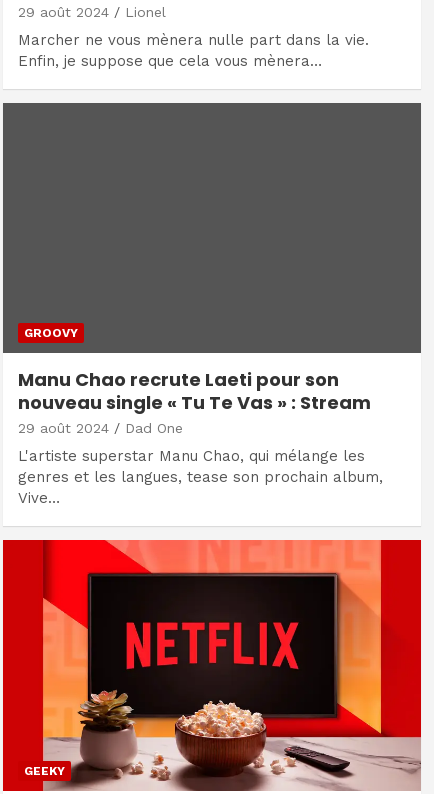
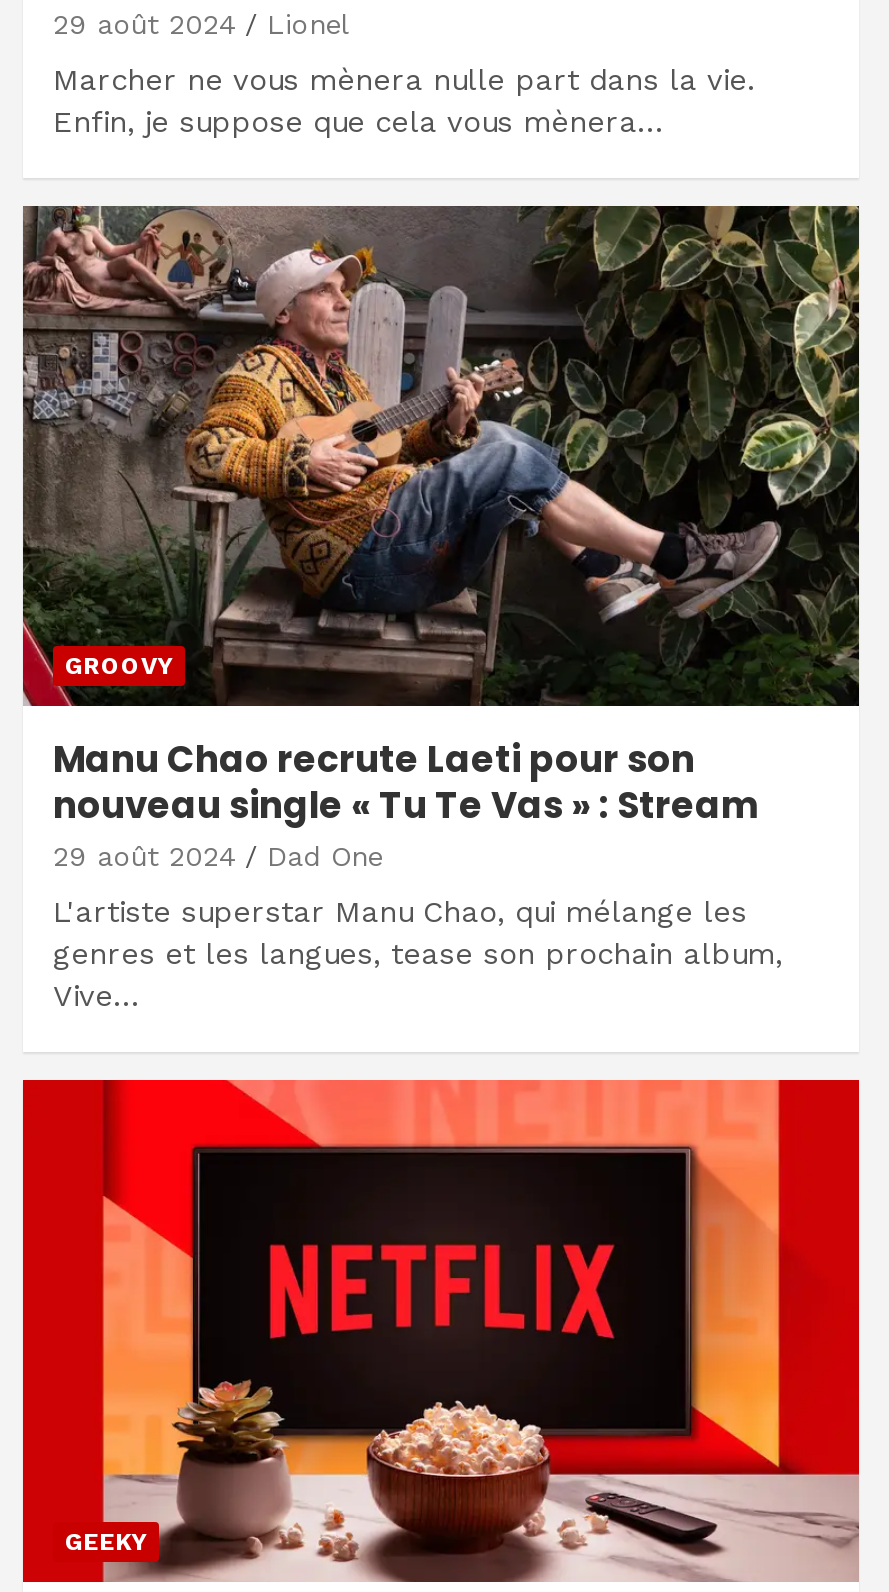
none -> [21,206,859,706] [image]

